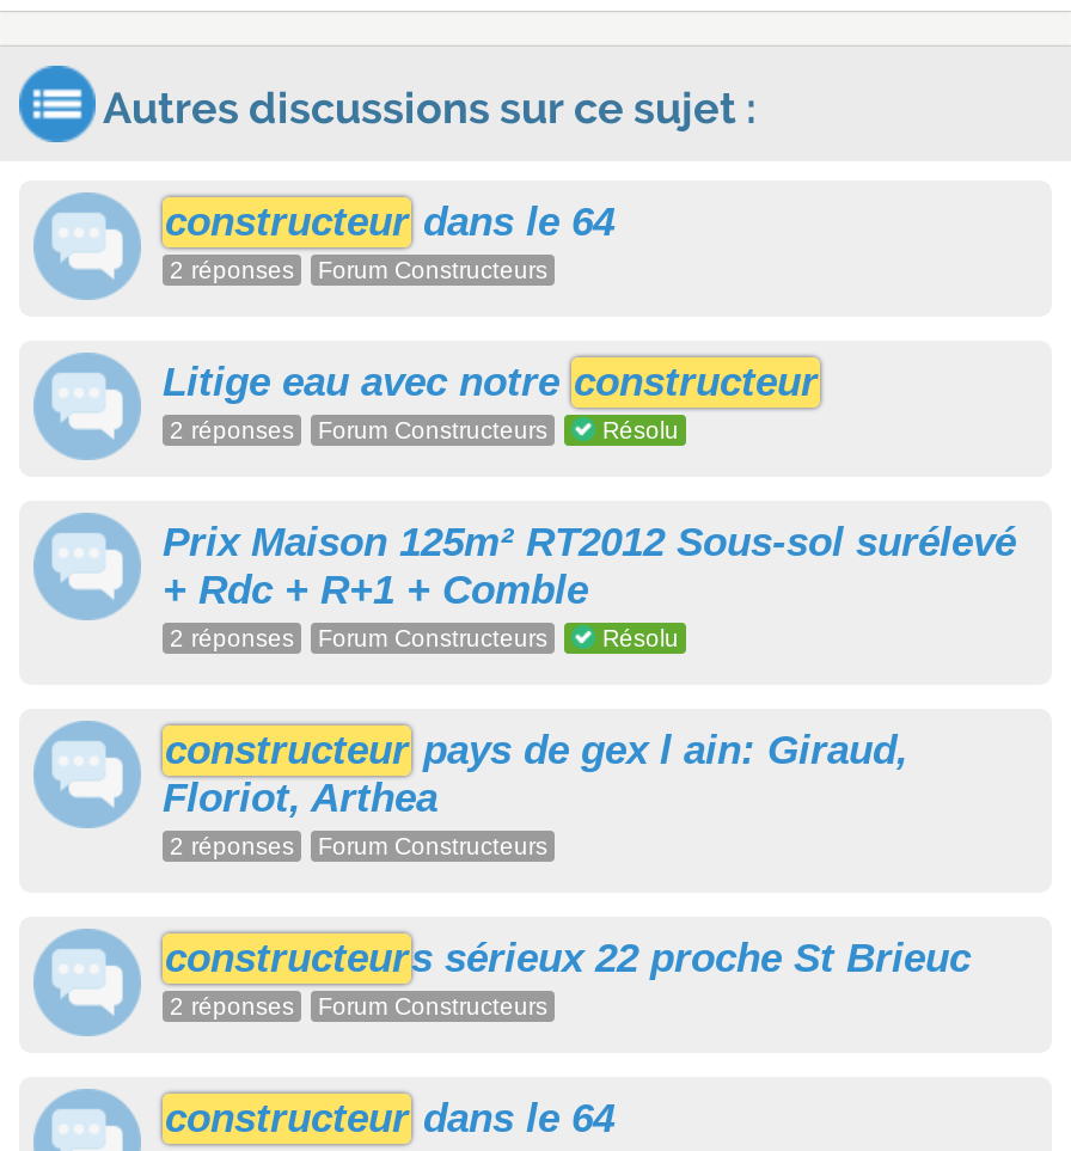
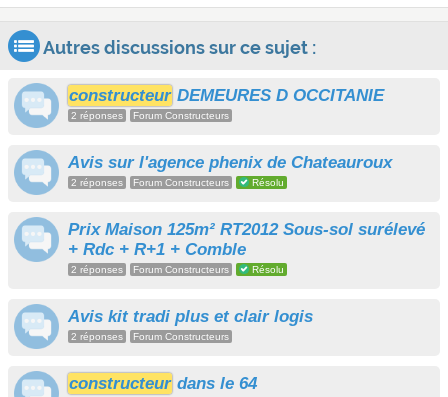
[165,200,614,245] constructeur dans le 64 -> [69,86,384,105] constructeur DEMEURES D OCCITANIE
[163,360,818,405] Litige eau avec notre constructeur -> [68,153,392,172] Avis sur l'agence phenix de Chateauroux
[163,728,971,981] constructeur pays de gex l ain: Giraud, | Floriot, Arthea | 2 réponses | Forum Constructeurs | constructeurs sérieux 22 proche St Brieuc -> [68,307,313,326] Avis kit tradi plus et clair logis

